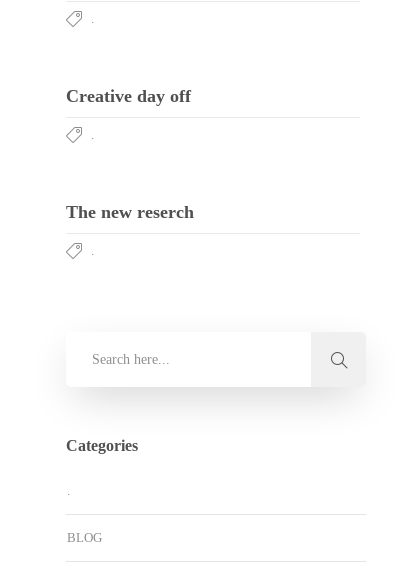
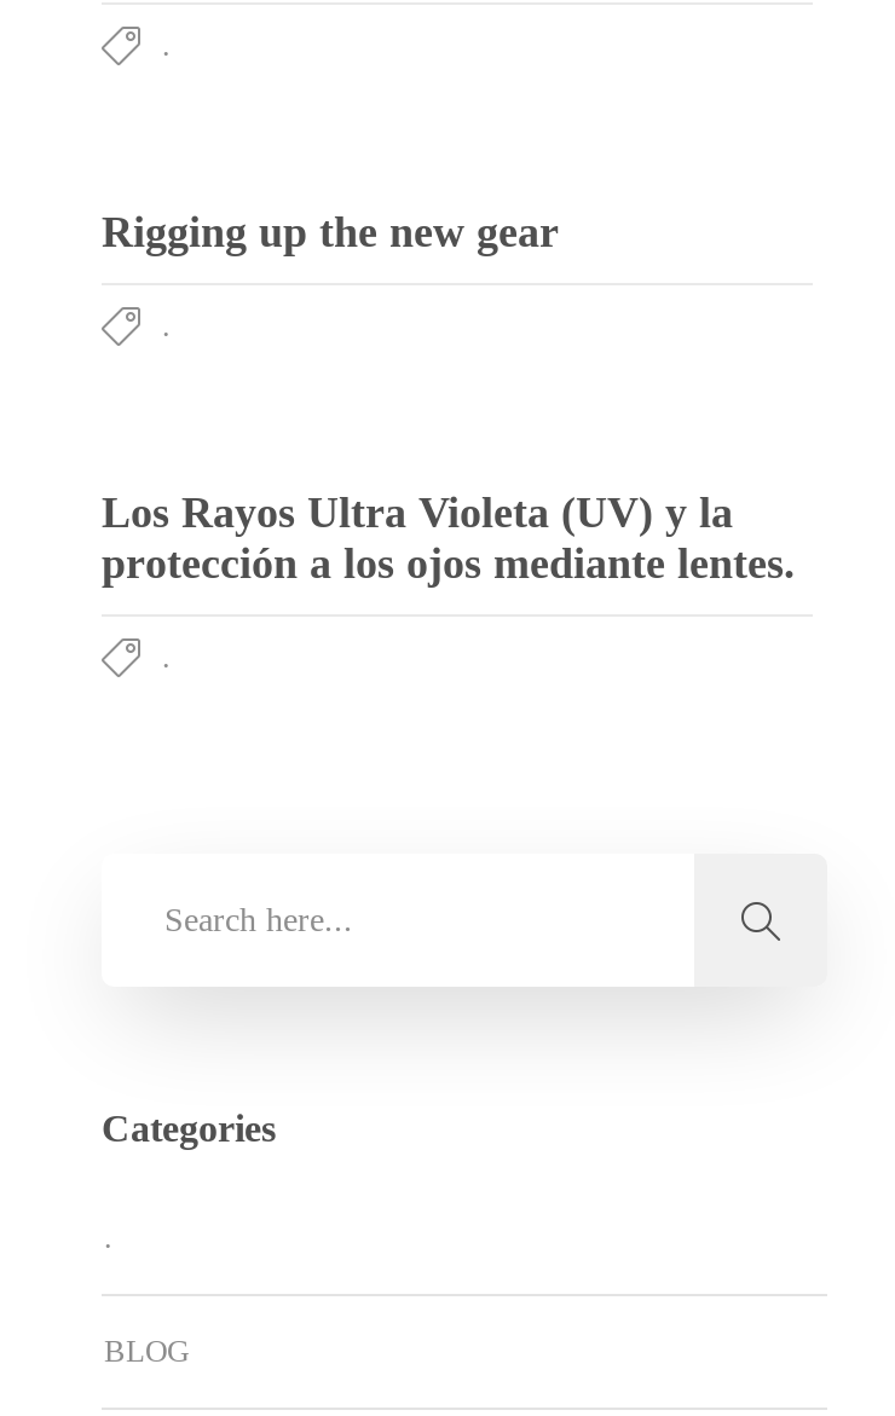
[66,86,191,106] Creative day off -> [102,209,559,257] Rigging up the new gear
[66,202,194,222] The new reserch -> [102,489,796,589] Los Rayos Ultra Violeta (UV) y la | protección a los ojos mediante lentes.

